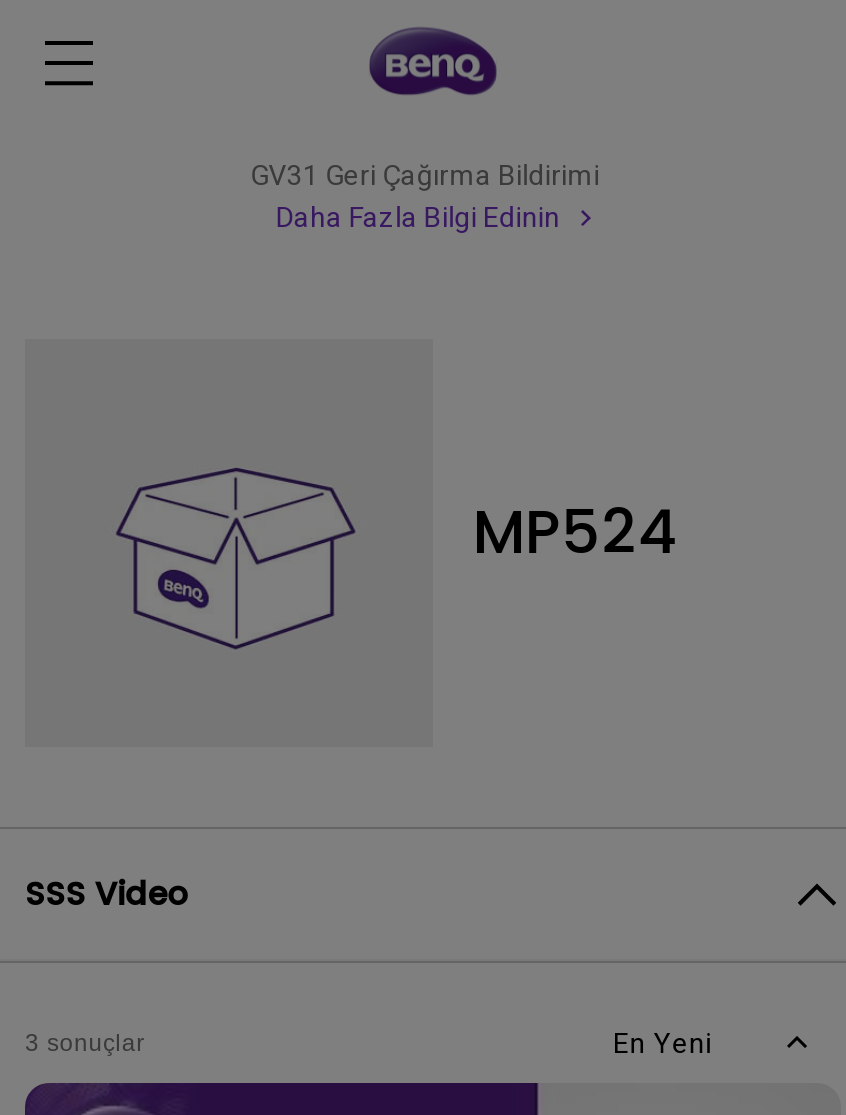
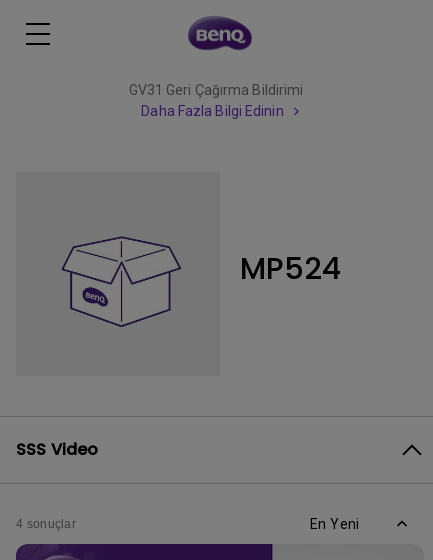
[25,1028,145,1056] 3 sonuçlar -> [16,516,76,530] 4 sonuçlar

